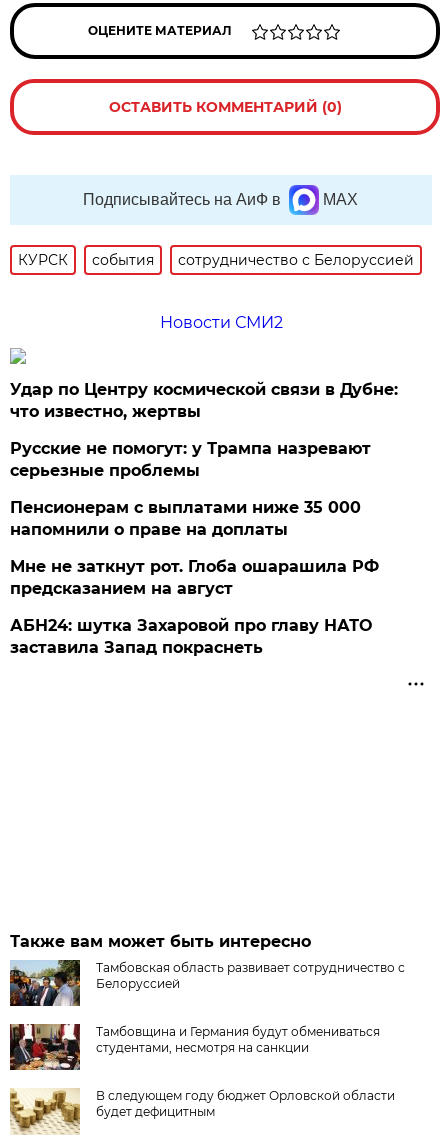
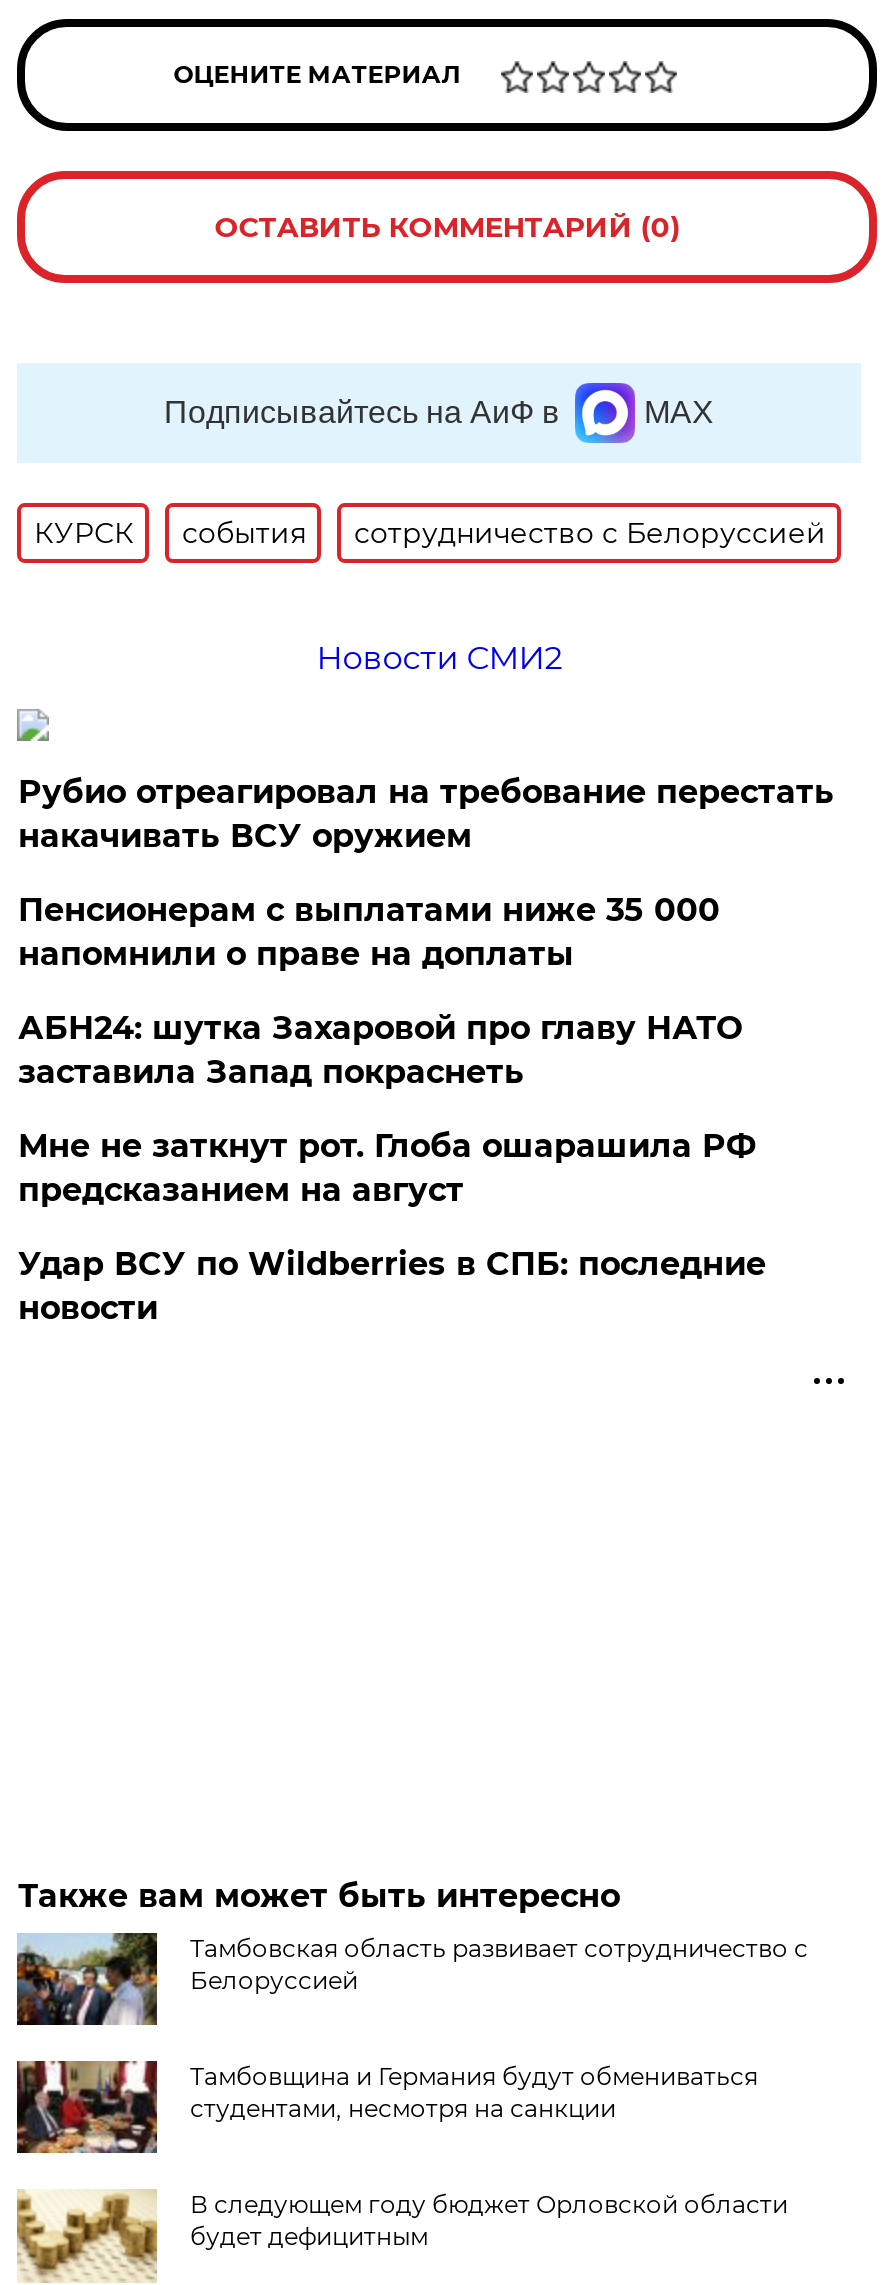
[10,380,398,480] Удар по Центру космической связи в Дубне: | что известно, жертвы | Русские не помогут: у Трампа назревают | серьезные проблемы -> [18,773,834,855] Рубио отреагировал на требование перестать | накачивать ВСУ оружием
moved [10,498,361,539] -> [18,891,720,973]: Пенсионерам с выплатами ниже 35 000 | напомнили о праве на доплаты
none -> [18,1245,766,1327] Удар ВСУ по Wildberries в СПБ: последние | новости
moved [10,616,372,657] -> [18,1009,742,1091]: АБН24: шутка Захаровой про главу НАТО | заставила Запад покраснеть

